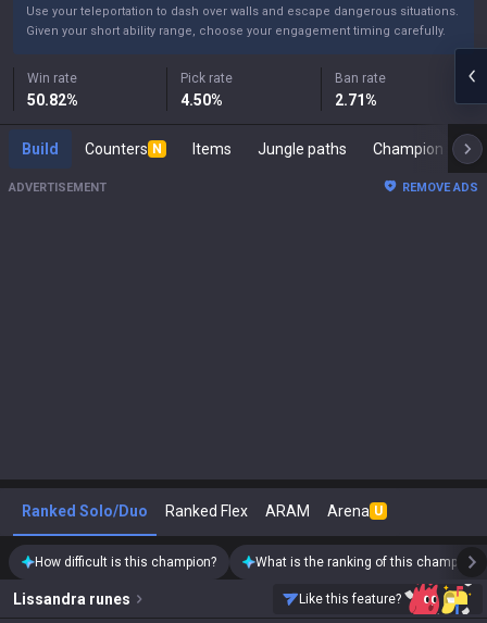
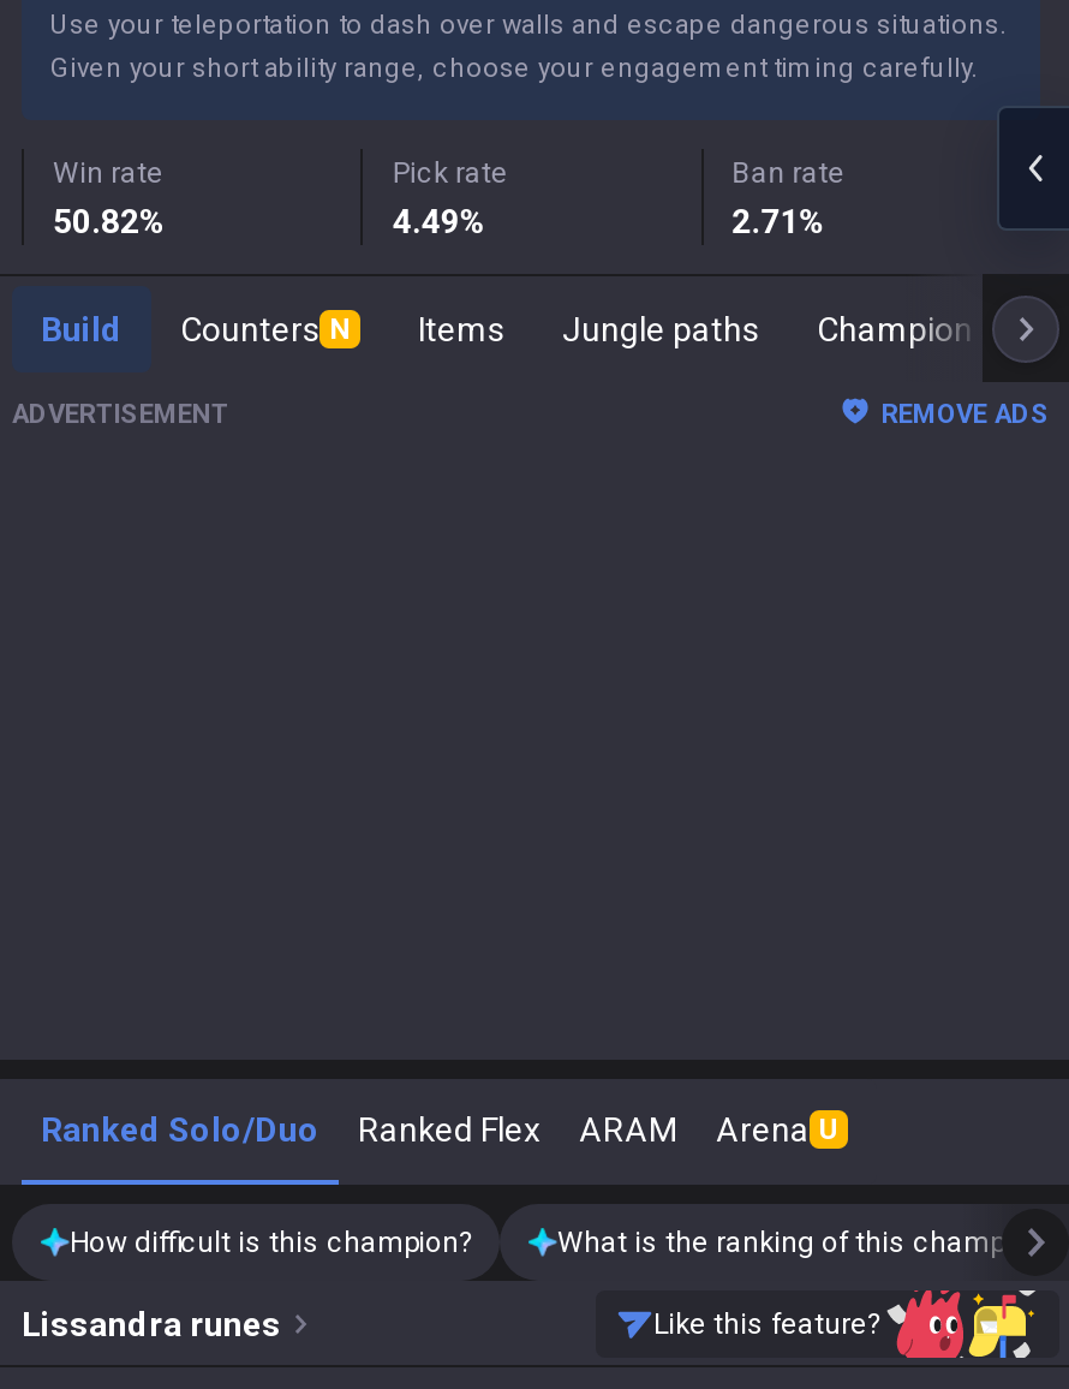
[181,91,223,109] 4.50% -> [392,202,486,240] 4.49%

